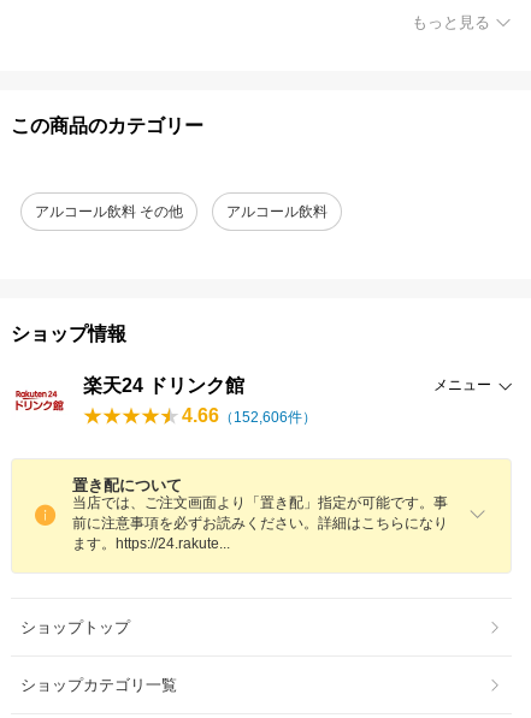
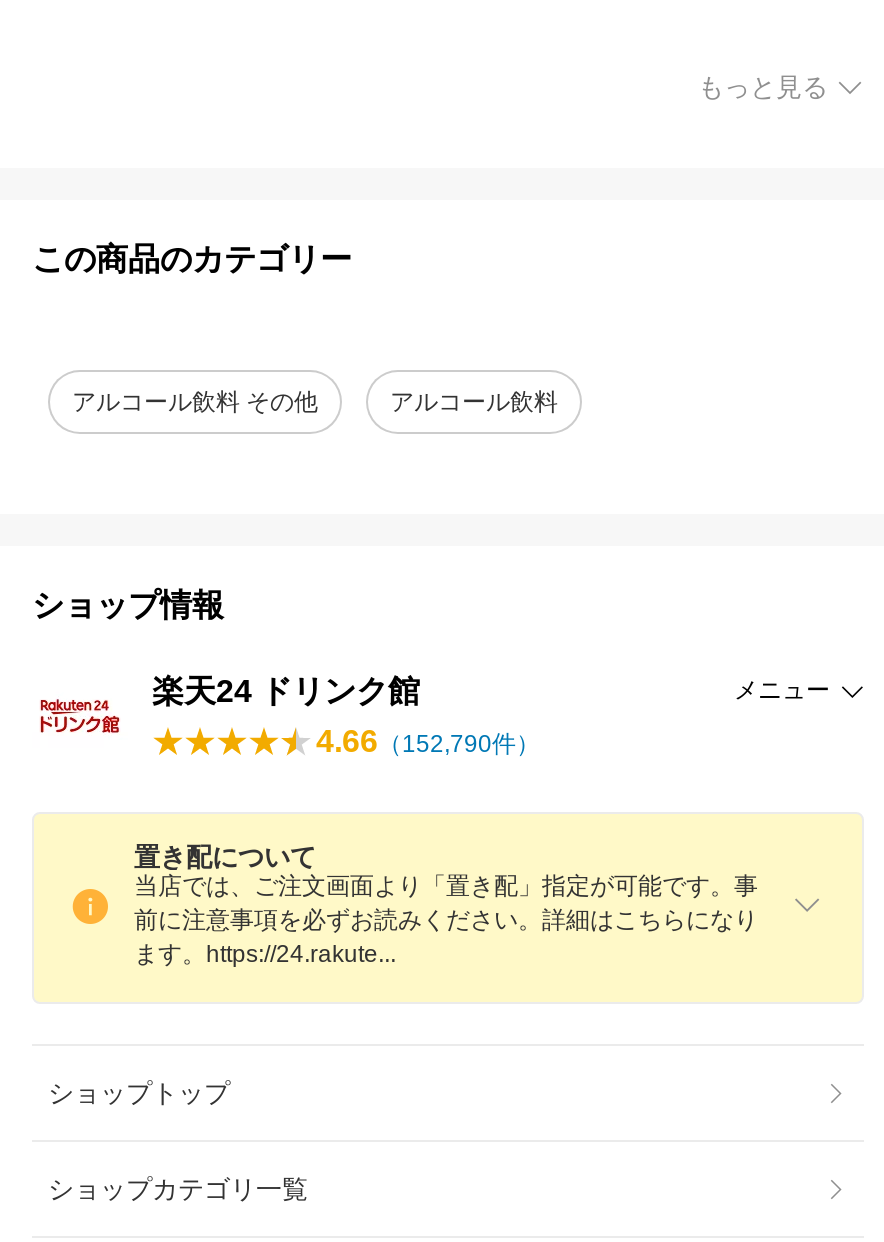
[182,405,317,426] 4.66（152,606件） -> [316,724,540,758] 4.66（152,790件）

